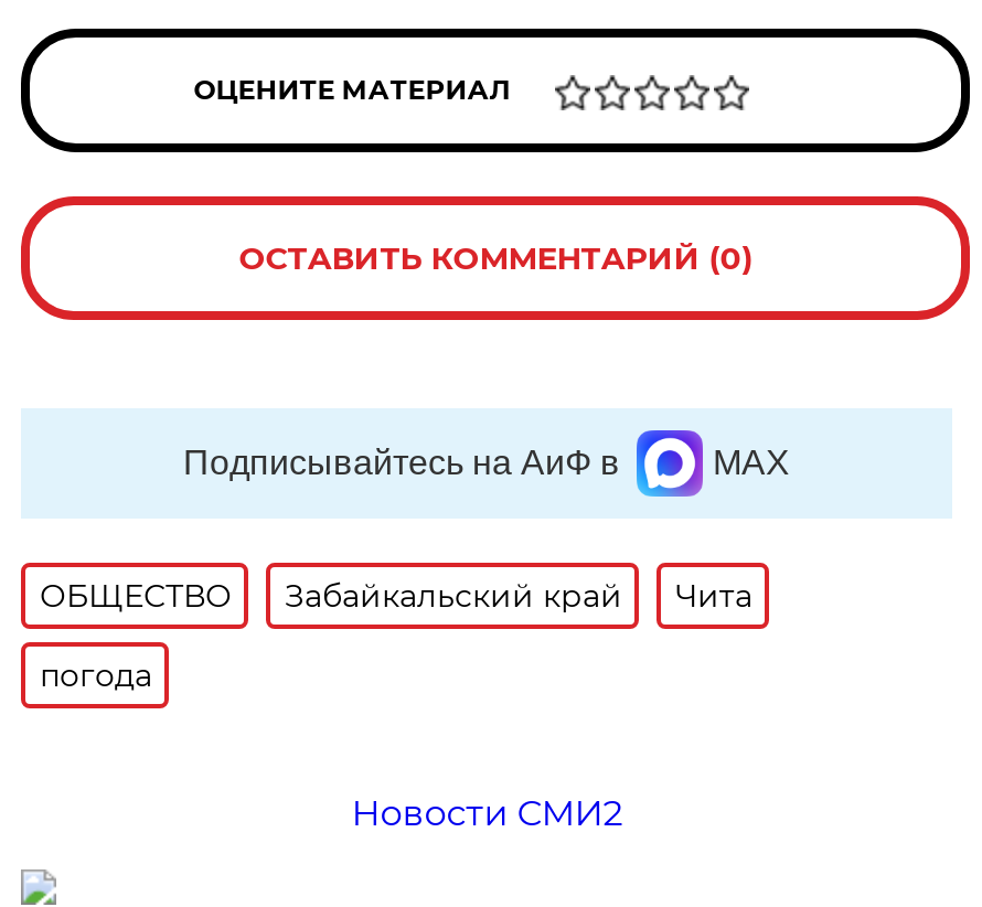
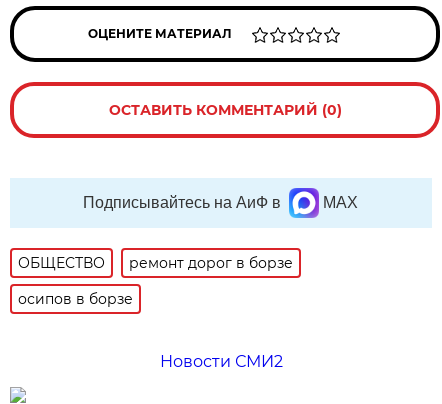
[284,576,752,616] Забайкальский край | Чита -> [129,254,293,272] ремонт дорог в борзе
[40,655,152,695] погода -> [18,290,133,308] осипов в борзе

